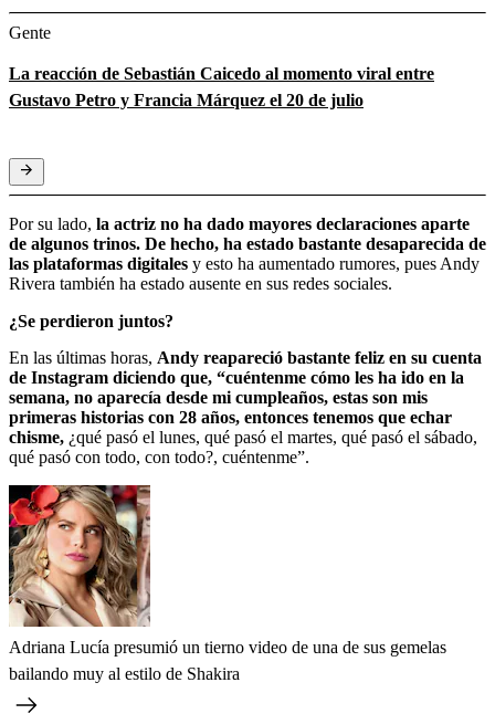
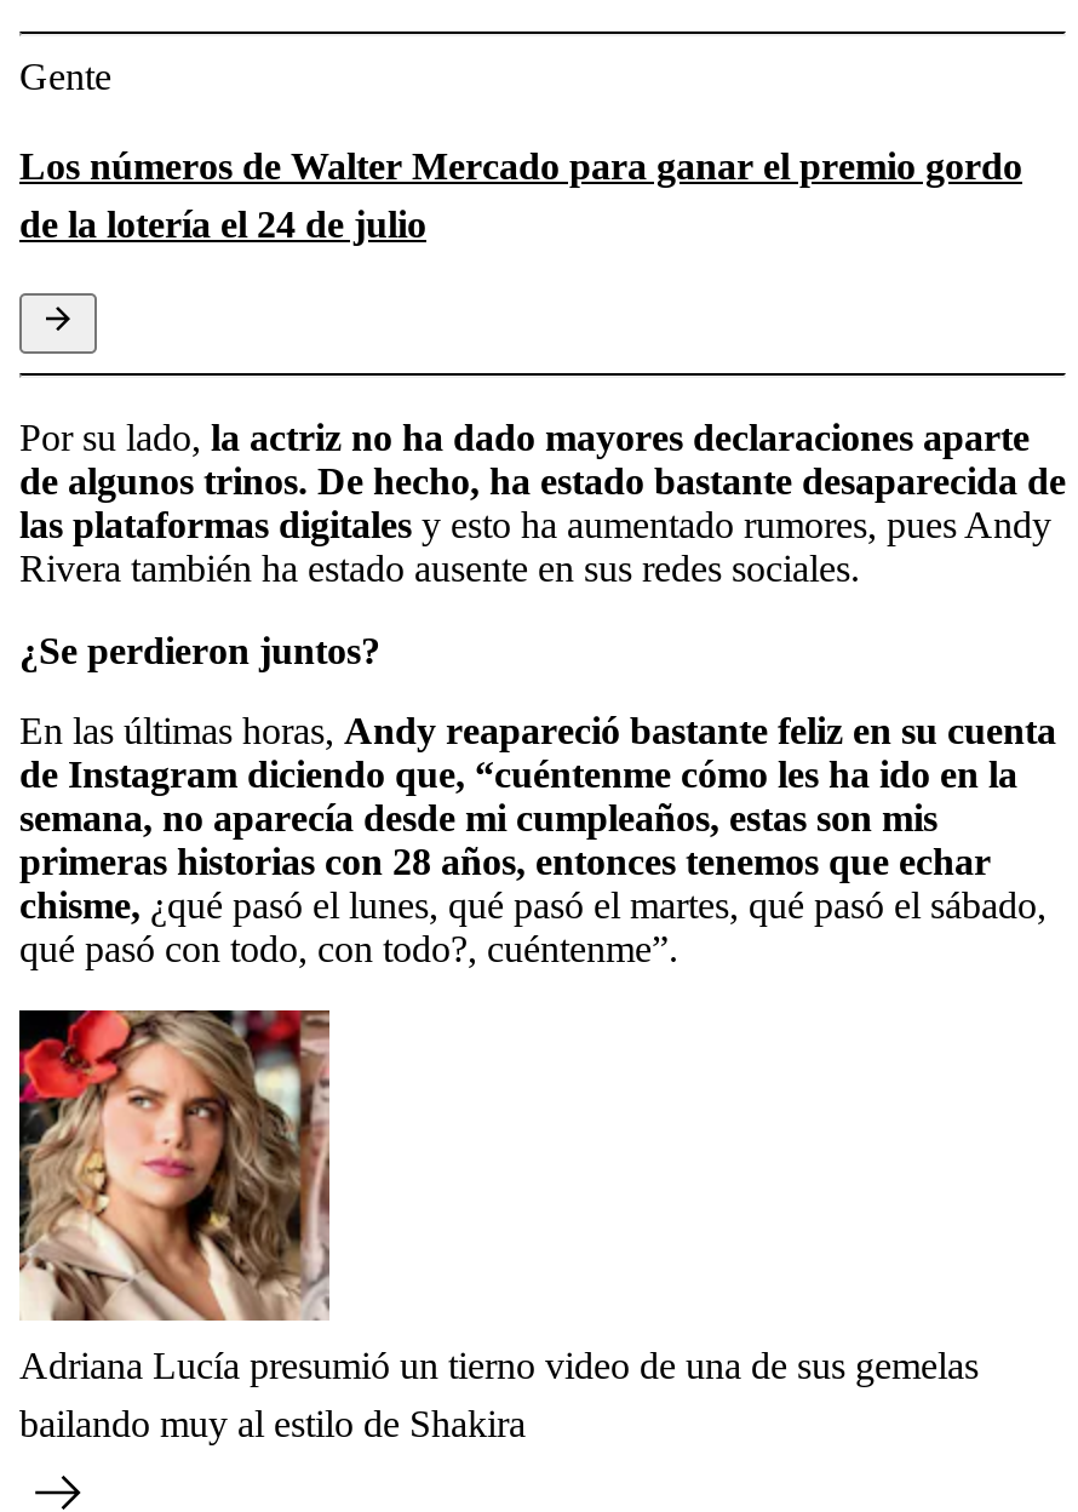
[9,64,434,109] La reacción de Sebastián Caicedo al momento viral entre | Gustavo Petro y Francia Márquez el 20 de julio -> [19,144,1022,244] Los números de Walter Mercado para ganar el premio gordo | de la lotería el 24 de julio

